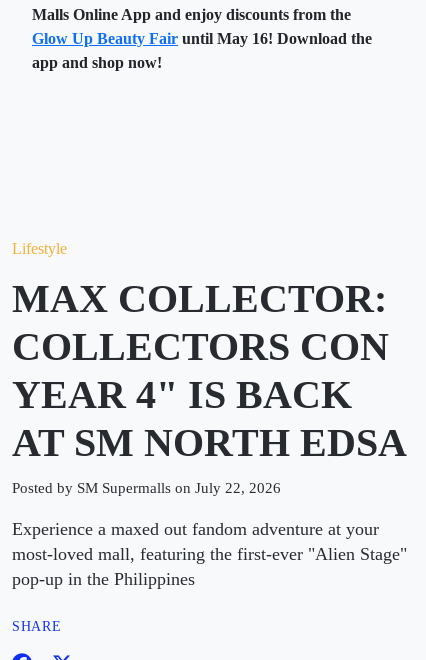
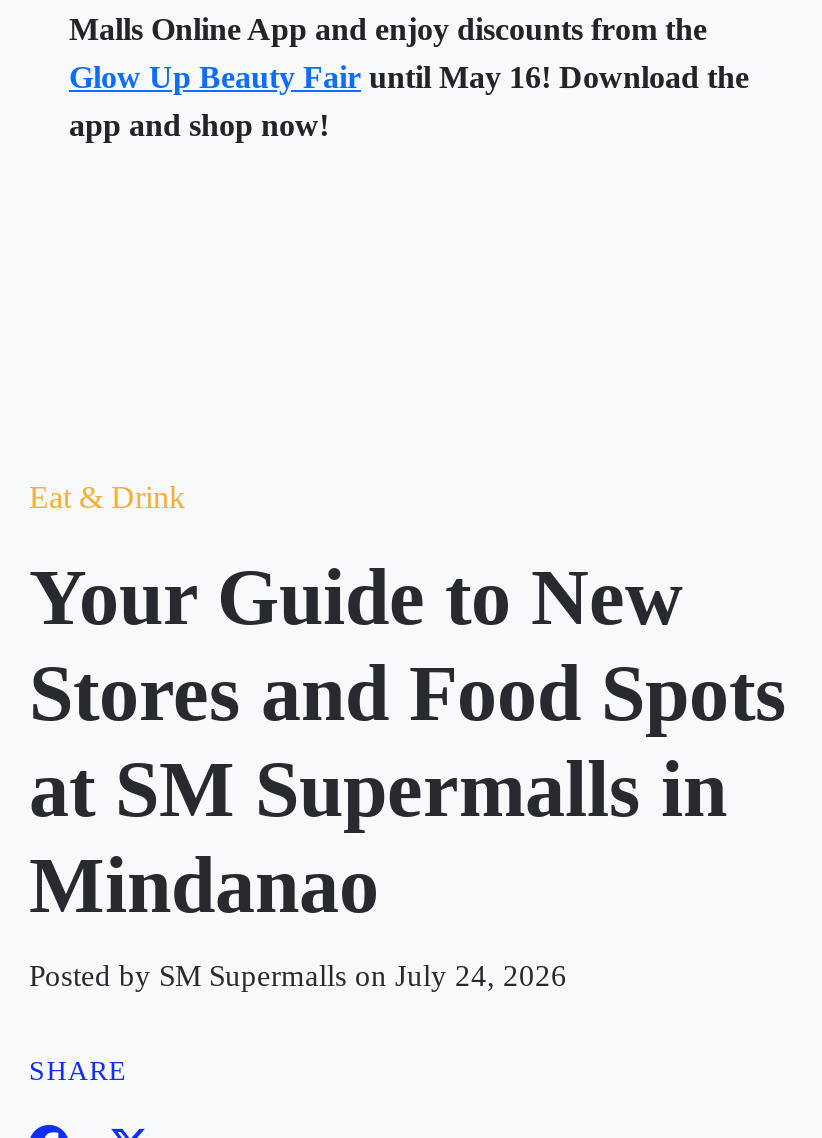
[12,240,407,589] Lifestyle | MAX COLLECTOR: | COLLECTORS CON | YEAR 4" IS BACK | AT SM NORTH EDSA | Posted by SM Supermalls on July 22, 2026 | Experience a maxed out fandom adventure at your | most-loved mall, featuring the first-ever "Alien Stage" | pop-up in the Philippines -> [29,479,787,991] Eat & Drink | Your Guide to New | Stores and Food Spots | at SM Supermalls in | Mindanao | Posted by SM Supermalls on July 24, 2026

